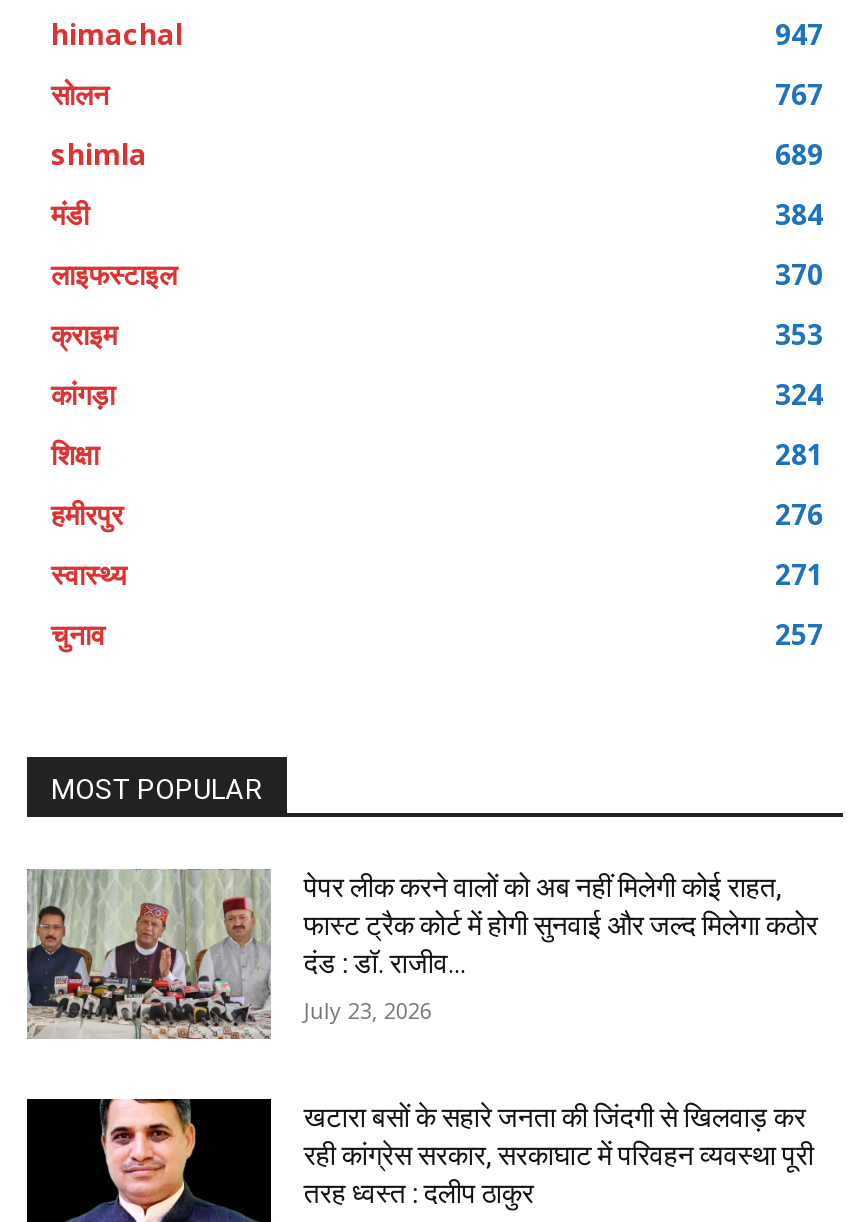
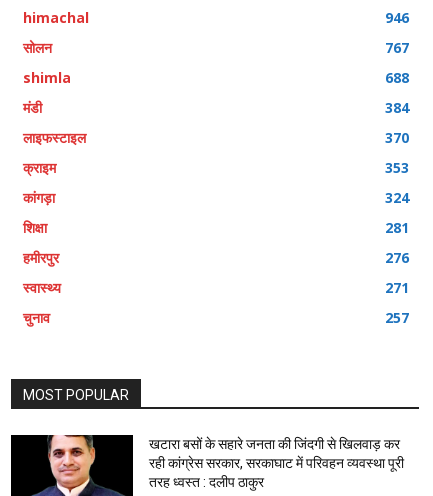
[775,14,823,52] 947 -> [385,8,409,27] 946
[775,134,823,172] 689 -> [385,68,409,87] 688
[25,869,818,1049] [image] | पेपर लीक करने वालों को अब नहीं मिलेगी कोई राहत, | फास्ट ट्रैक कोर्ट में होगी सुनवाई और जल्द मिलेगा कठोर | दंड : डॉ. राजीव... | July 23, 2026 -> none

